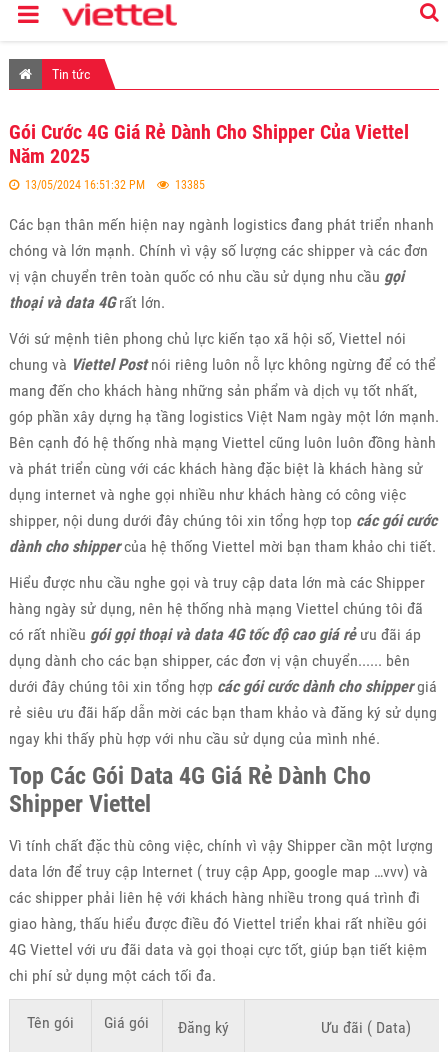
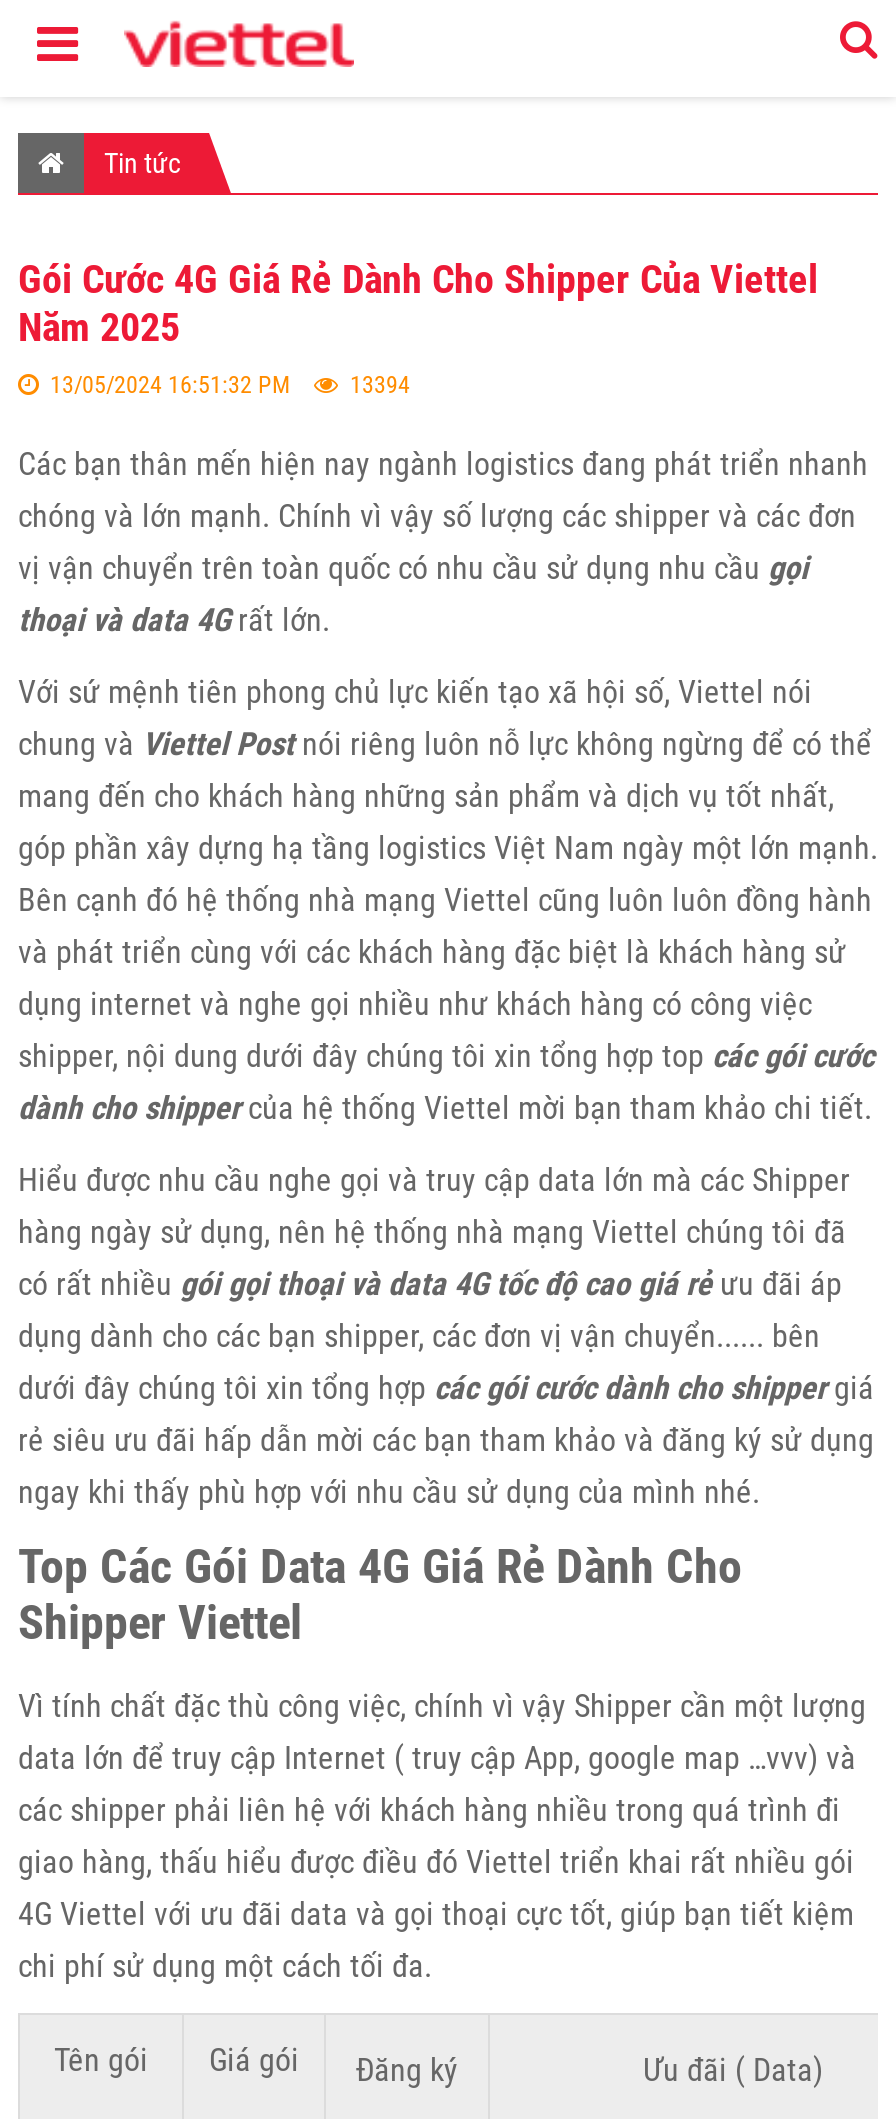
[25,178,205,192] 13/05/2024 16:51:32 PM 13385 -> [50,371,410,399] 13/05/2024 16:51:32 PM 13394

